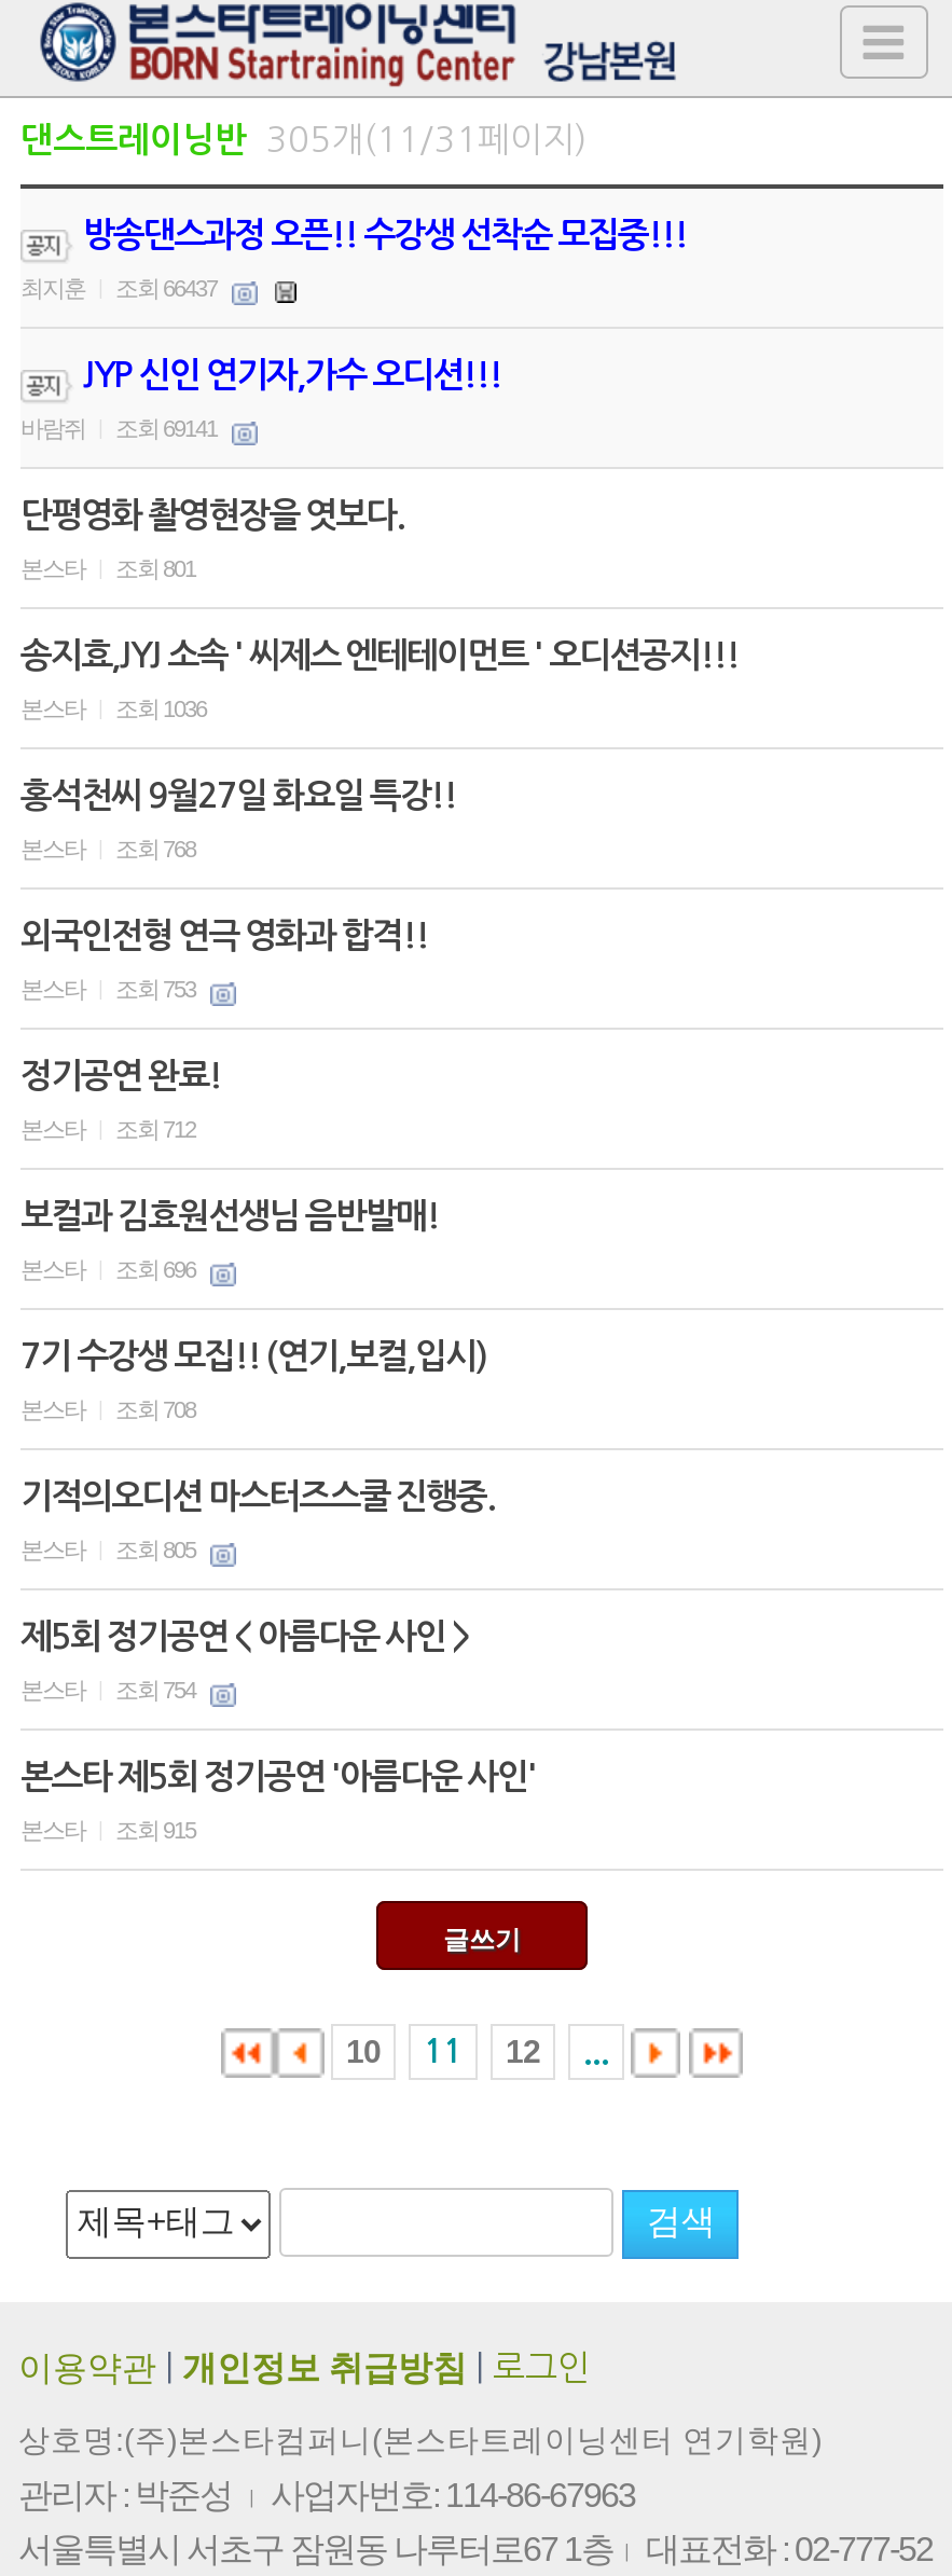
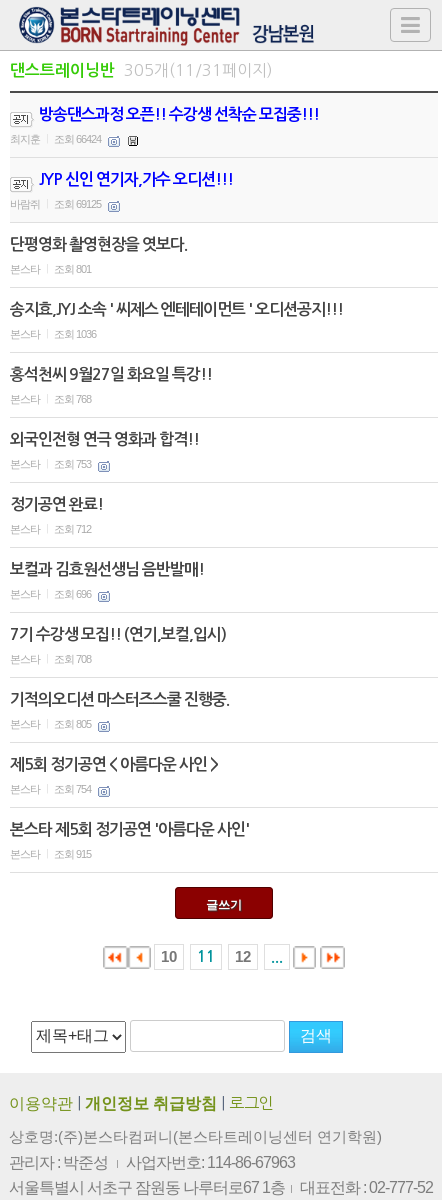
[20,275,221,301] 최지훈 조회 66437 -> [10,133,103,145] 최지훈 조회 66424
[20,415,221,441] 바람쥐 조회 69141 -> [10,198,103,210] 바람쥐 조회 69125

